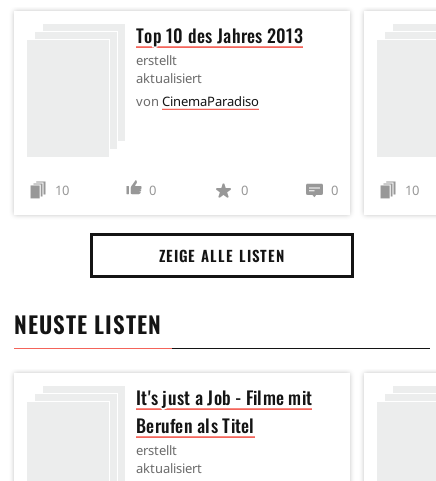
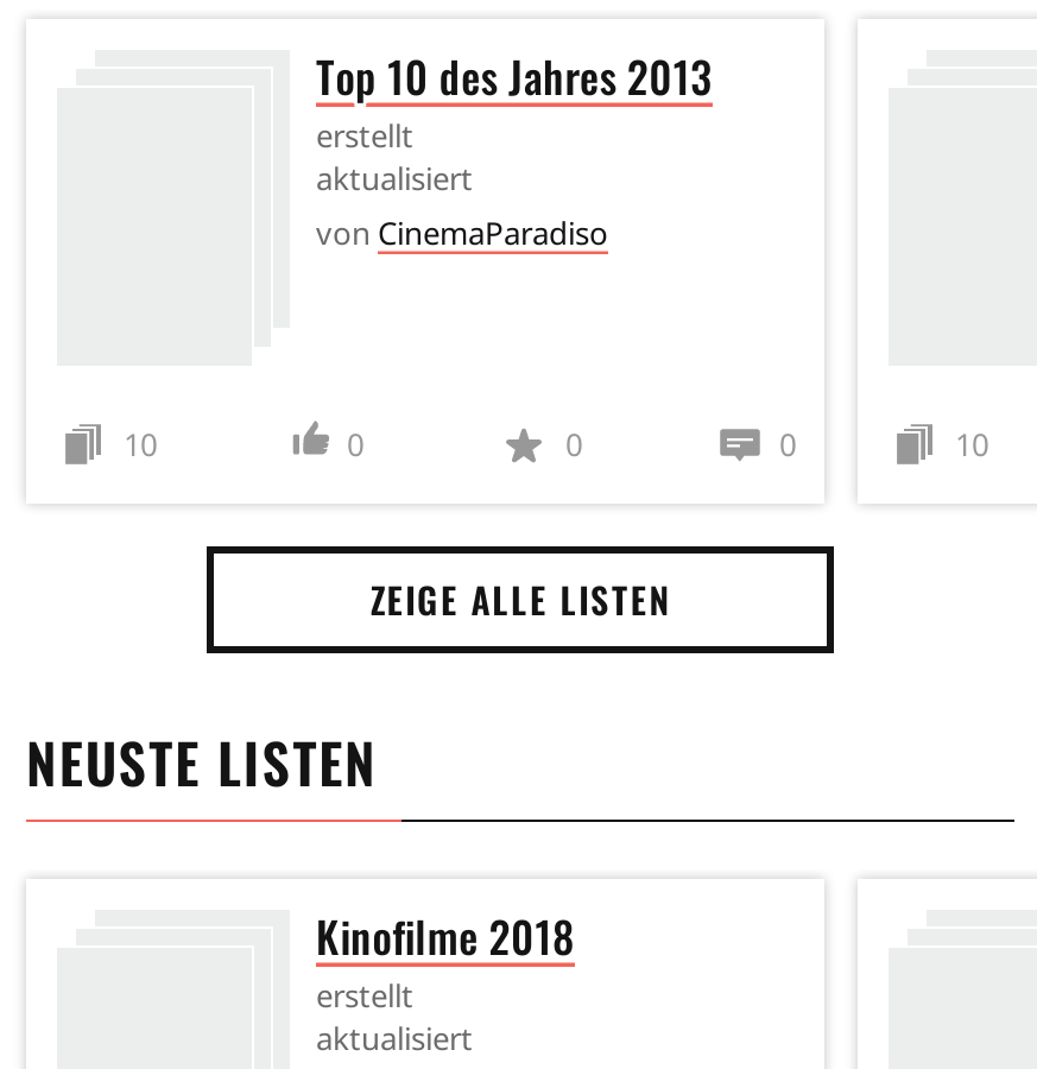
[136,384,312,438] It's just a Job - Filme mit | Berufen als Titel -> [316,905,574,966] Kinofilme 2018

